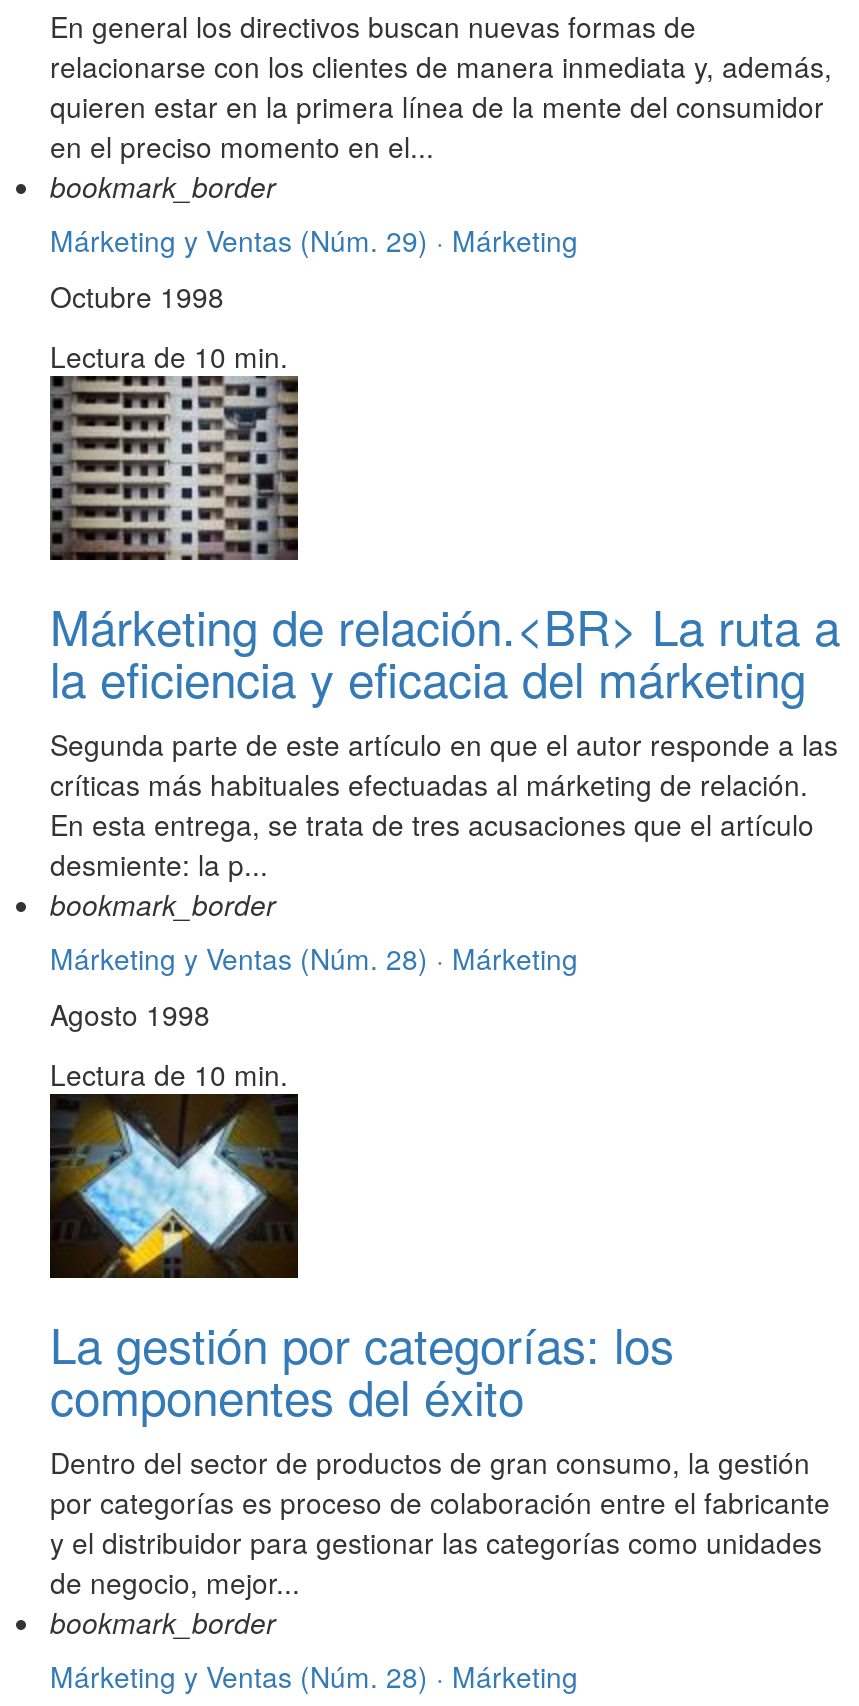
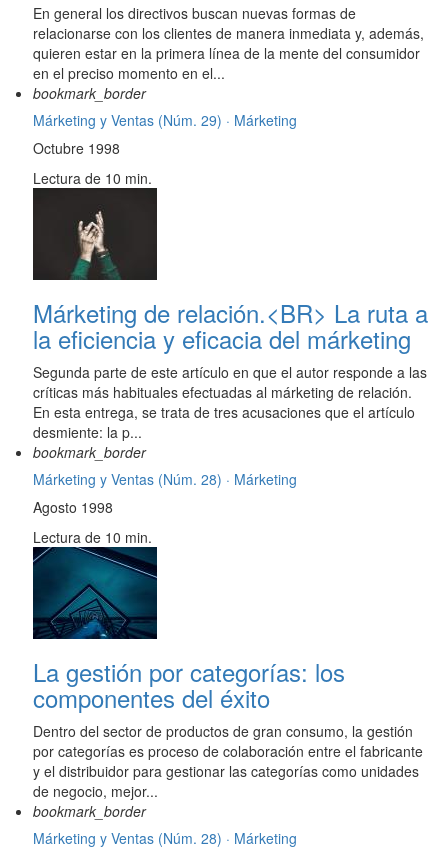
[50,376,300,562] [image] -> [33,191,157,280] [image]
[50,1100,298,1280] [image] -> [33,550,157,640] [image]

